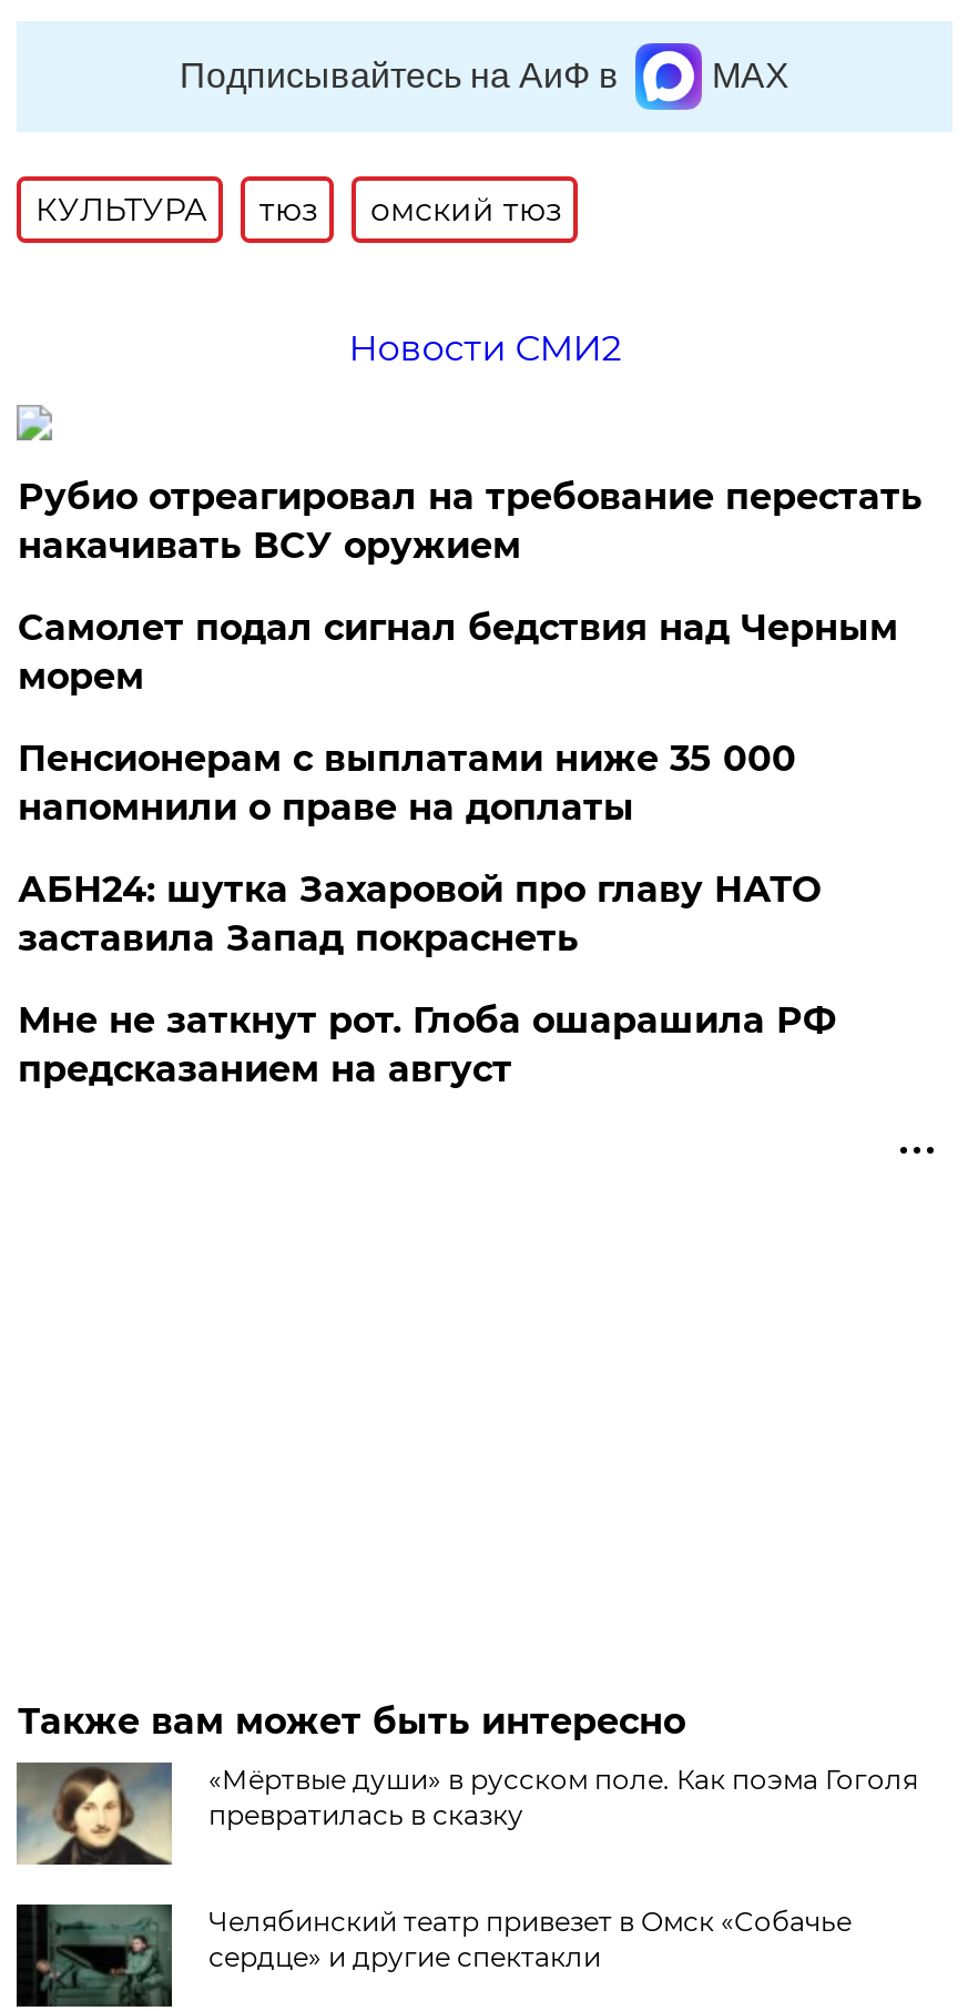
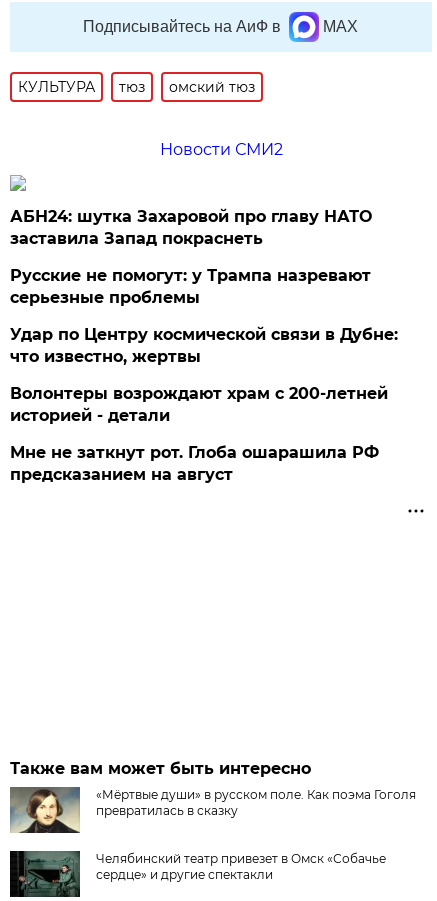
[18,476,922,829] Рубио отреагировал на требование перестать | накачивать ВСУ оружием | Самолет подал сигнал бедствия над Черным | морем | Пенсионерам с выплатами ниже 35 000 | напомнили о праве на доплаты -> none
moved [18,869,820,959] -> [10,207,372,248]: АБН24: шутка Захаровой про главу НАТО | заставила Запад покраснеть
none -> [10,266,398,425] Русские не помогут: у Трампа назревают | серьезные проблемы | Удар по Центру космической связи в Дубне: | что известно, жертвы | Волонтеры возрождают храм с 200-летней | историей - детали

